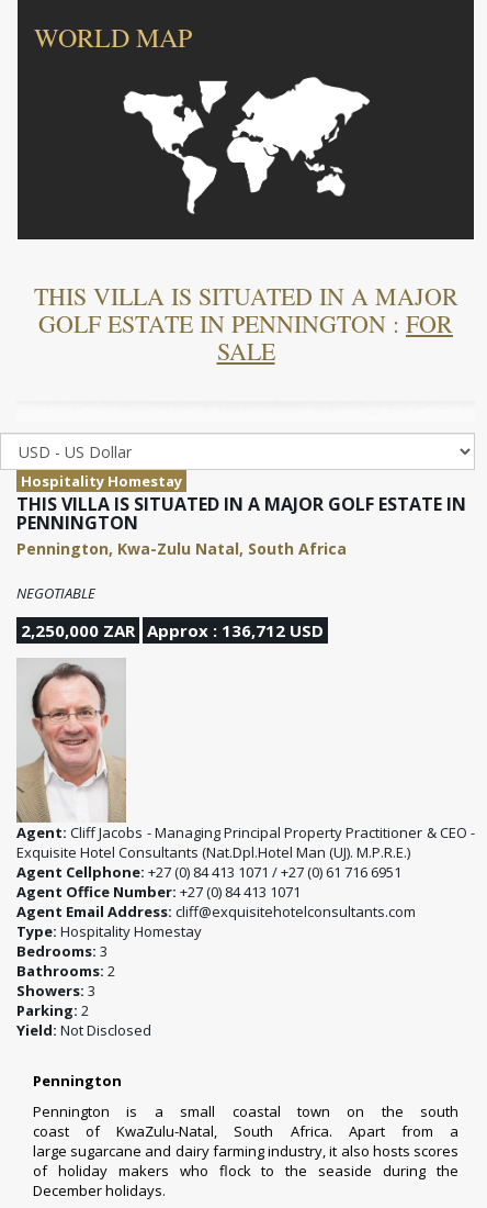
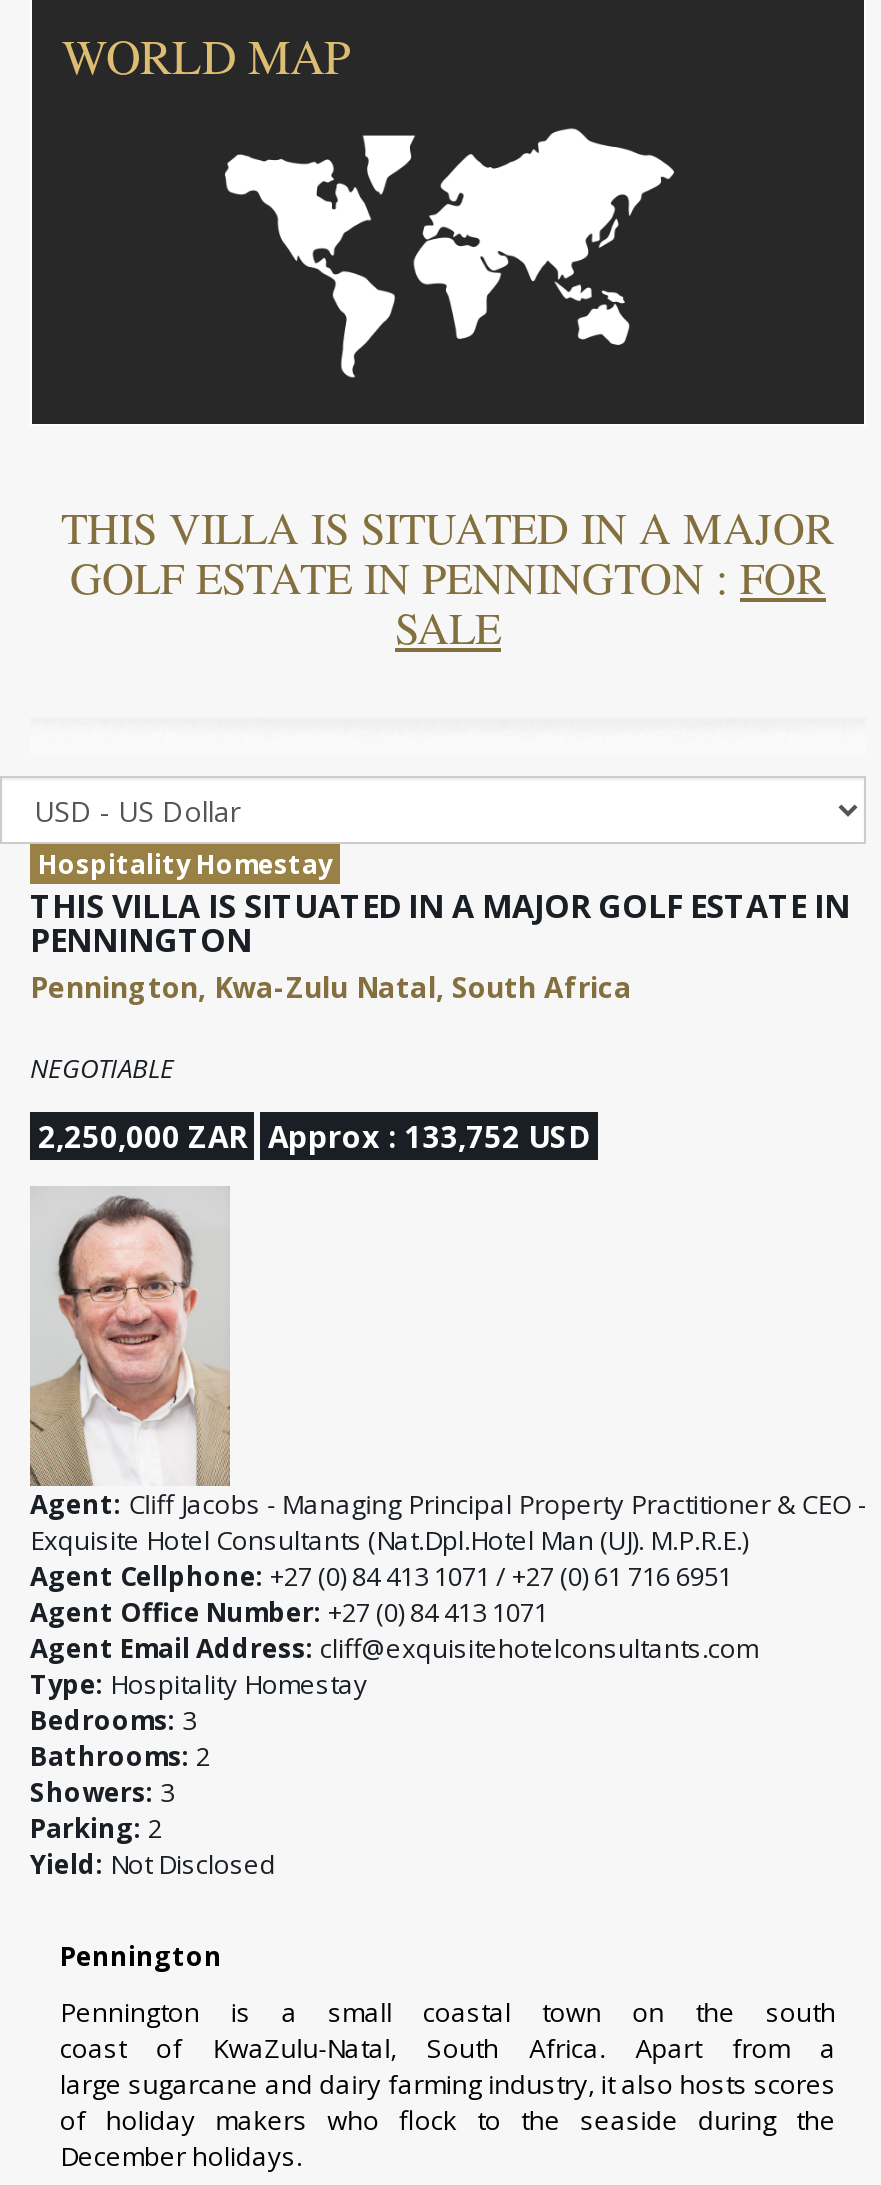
[21,620,324,642] 2,250,000 ZAR Approx : 136,712 USD -> [38,1116,590,1156] 2,250,000 ZAR Approx : 133,752 USD

